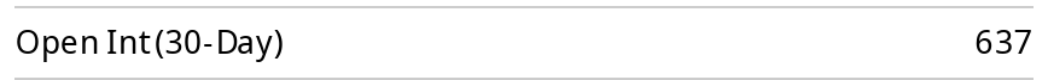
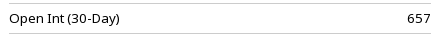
[975,19,1033,62] 637 -> [407,9,431,27] 657

